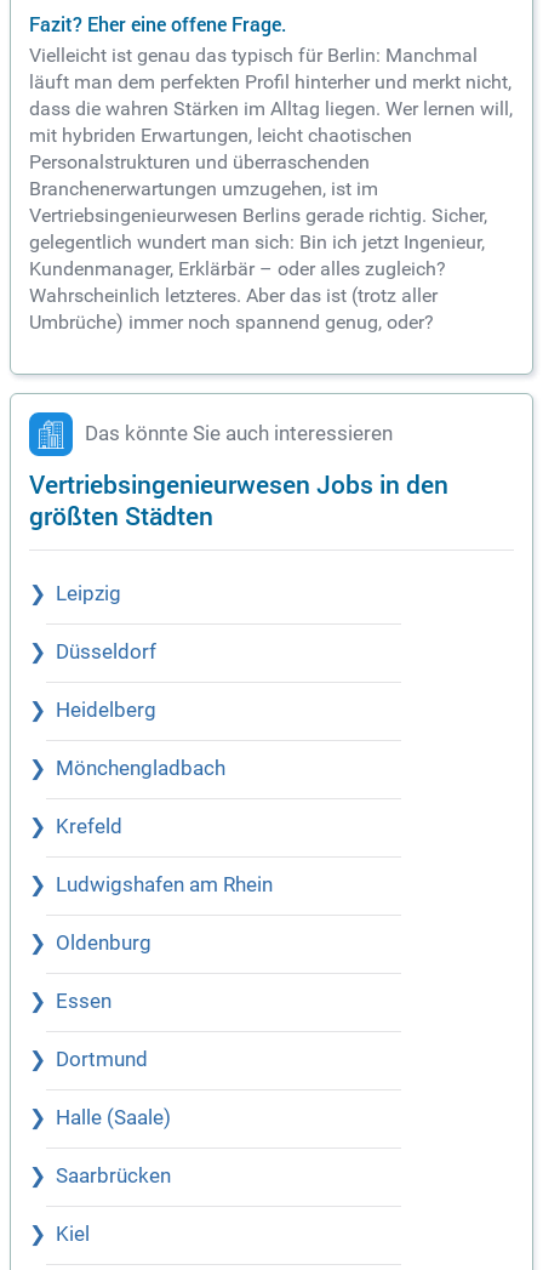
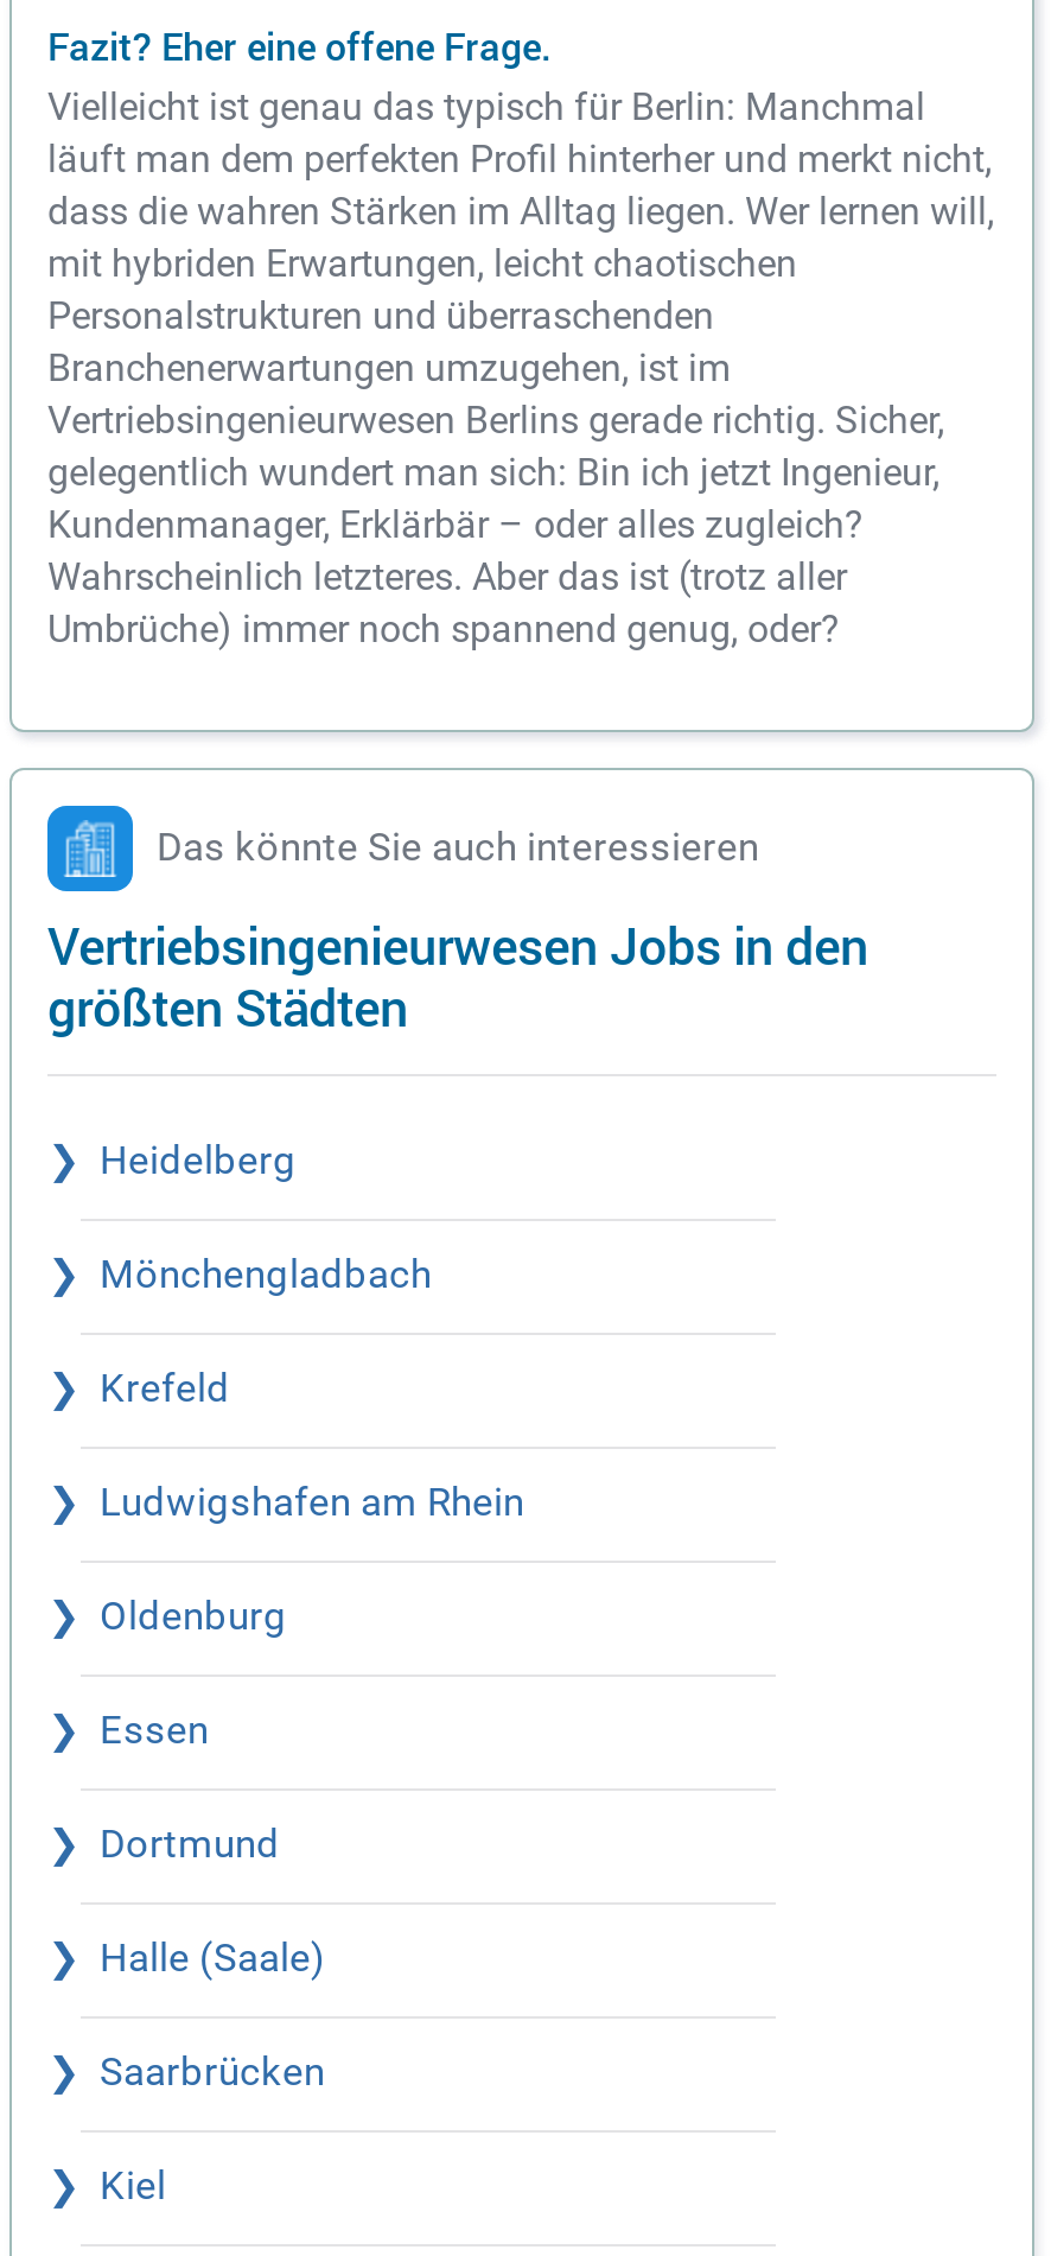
[56,583,156,664] Leipzig | Düsseldorf -> none

